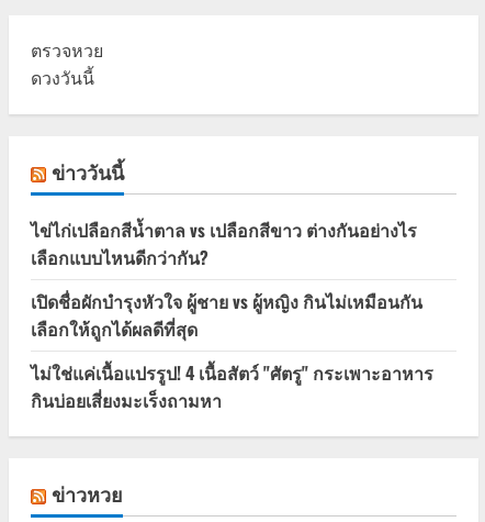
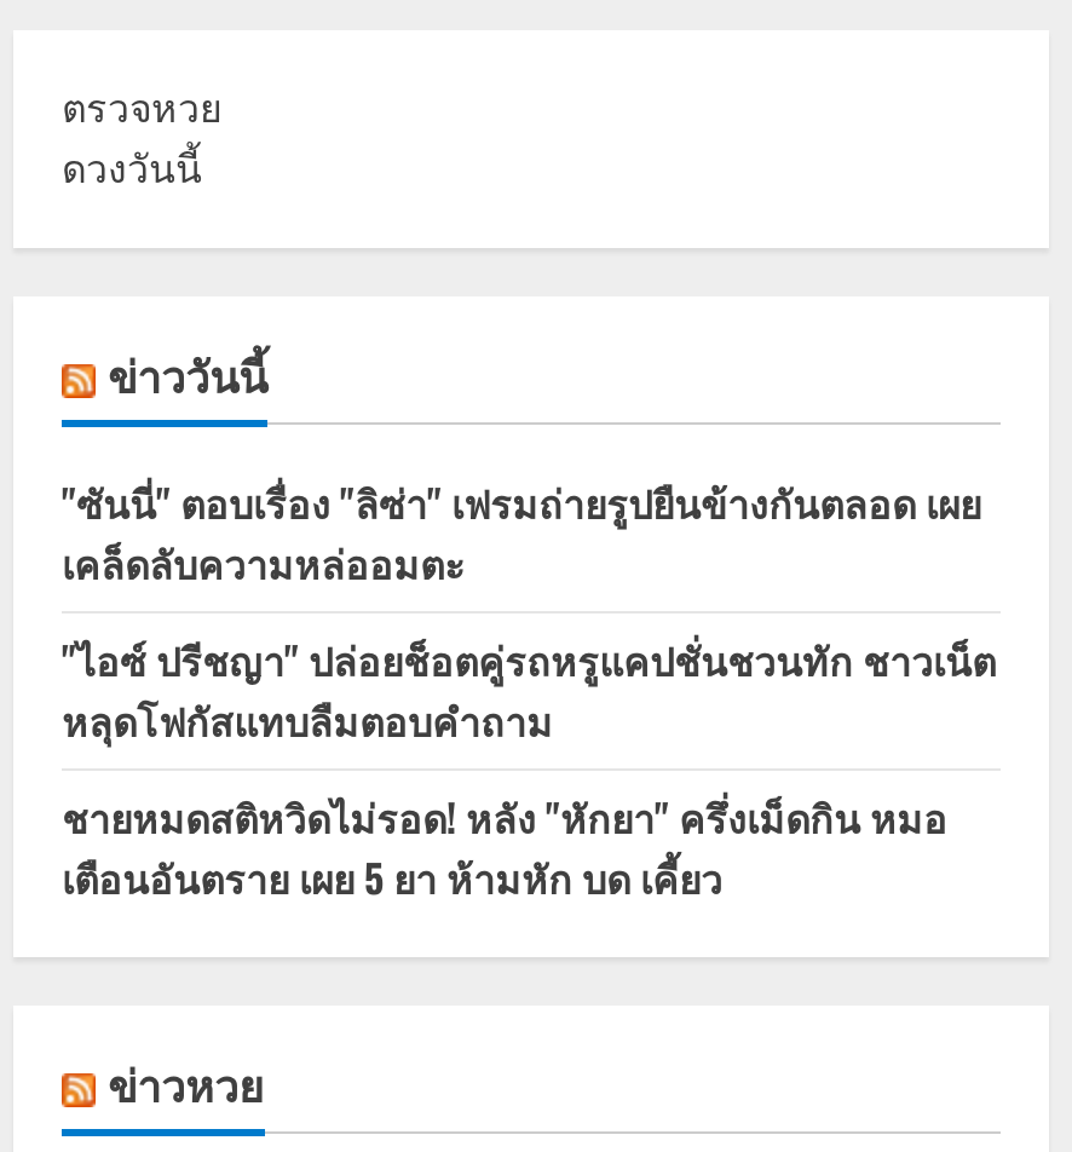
[31,217,417,271] ไข่ไก่เปลือกสีน้ำตาล vs เปลือกสีขาว ต่างกันอย่างไร | เลือกแบบไหนดีกว่ากัน? -> [62,474,981,593] "ซันนี่" ตอบเรื่อง "ลิซ่า" เฟรมถ่ายรูปยืนข้างกันตลอด เผย | เคล็ดลับความหล่ออมตะ
[31,288,422,342] เปิดชื่อผักบำรุงหัวใจ ผู้ชาย vs ผู้หญิง กินไม่เหมือนกัน | เลือกให้ถูกได้ผลดีที่สุด -> [62,631,996,750] "ไอซ์ ปรีชญา" ปล่อยช็อตคู่รถหรูแคปชั่นชวนทัก ชาวเน็ต | หลุดโฟกัสแทบลืมตอบคำถาม
[31,360,433,414] ไม่ใช่แค่เนื้อแปรรูป! 4 เนื้อสัตว์ "ศัตรู" กระเพาะอาหาร | กินบ่อยเสี่ยงมะเร็งถามหา -> [62,789,947,907] ชายหมดสติหวิดไม่รอด! หลัง "หักยา" ครึ่งเม็ดกิน หมอ | เตือนอันตราย เผย 5 ยา ห้ามหัก บด เคี้ยว

